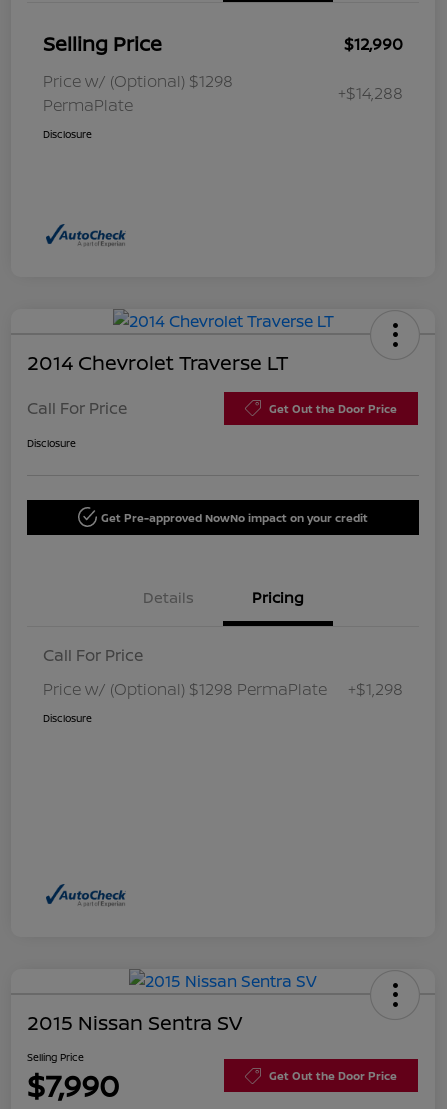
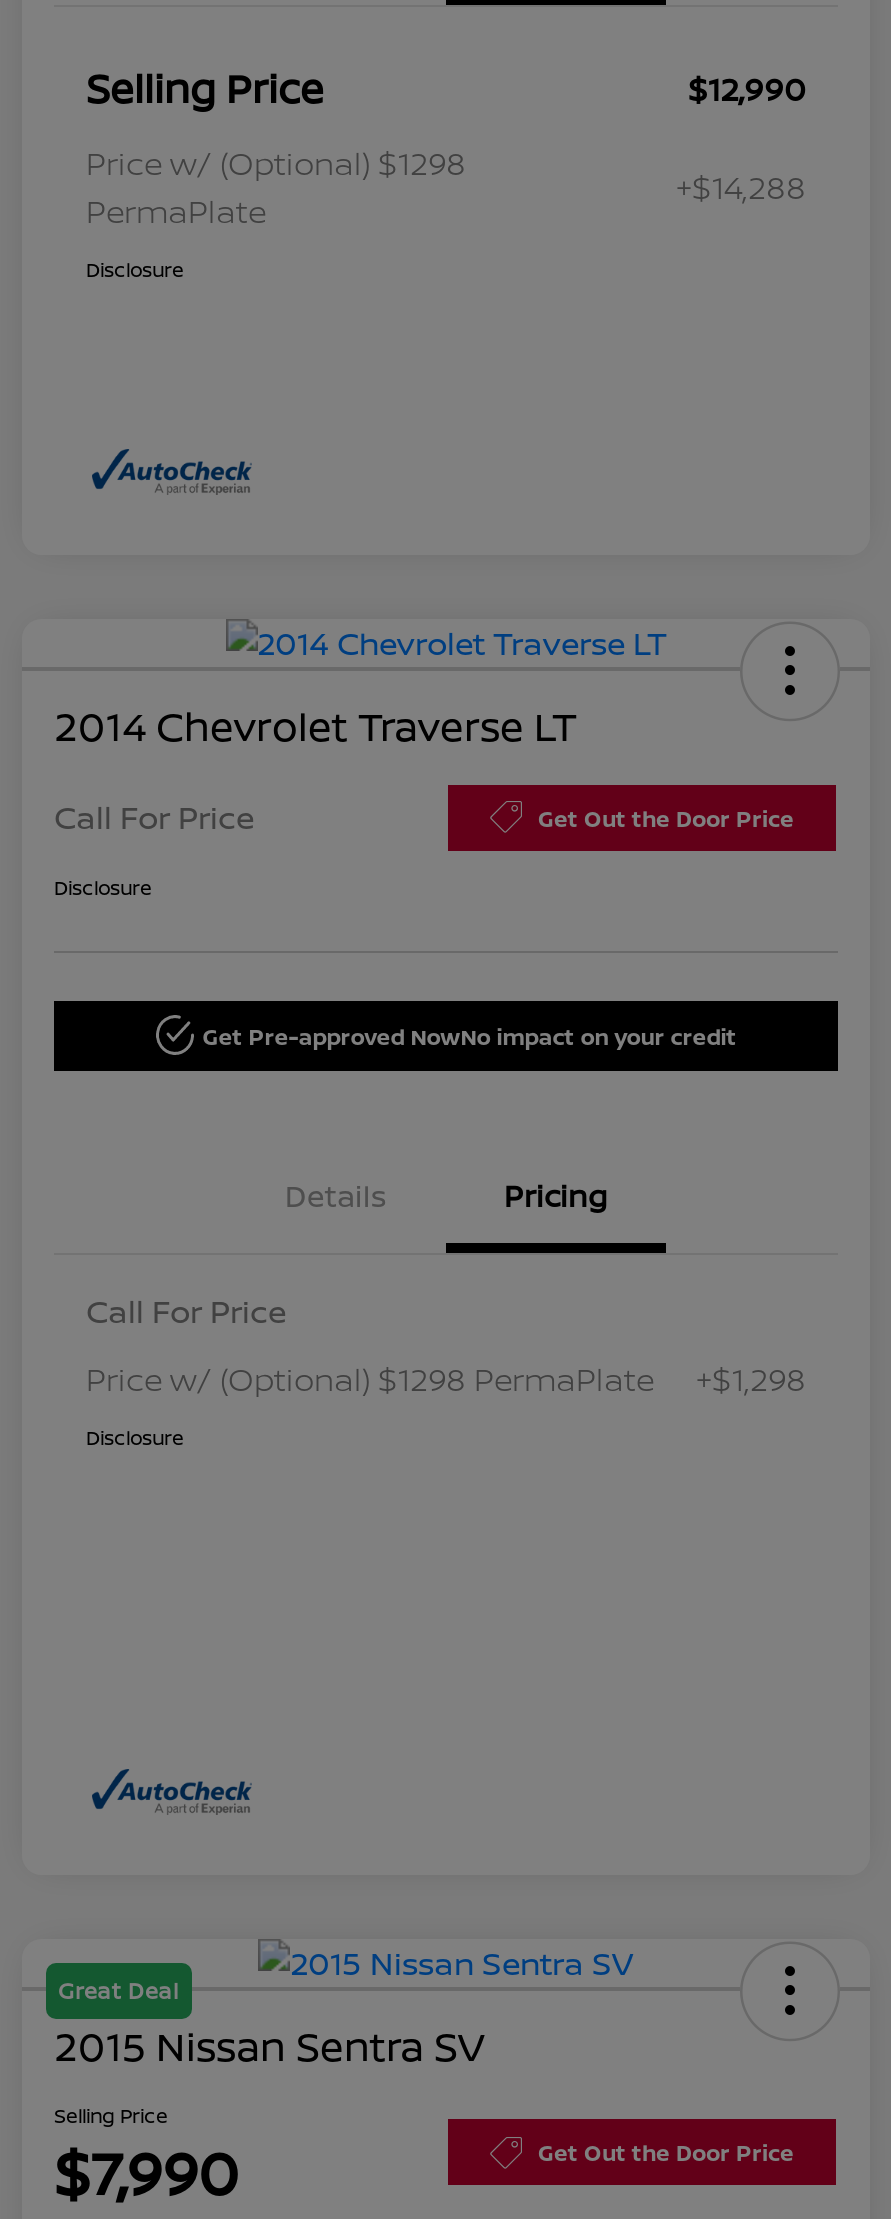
none -> [58,1974,180,2004] Great Deal

